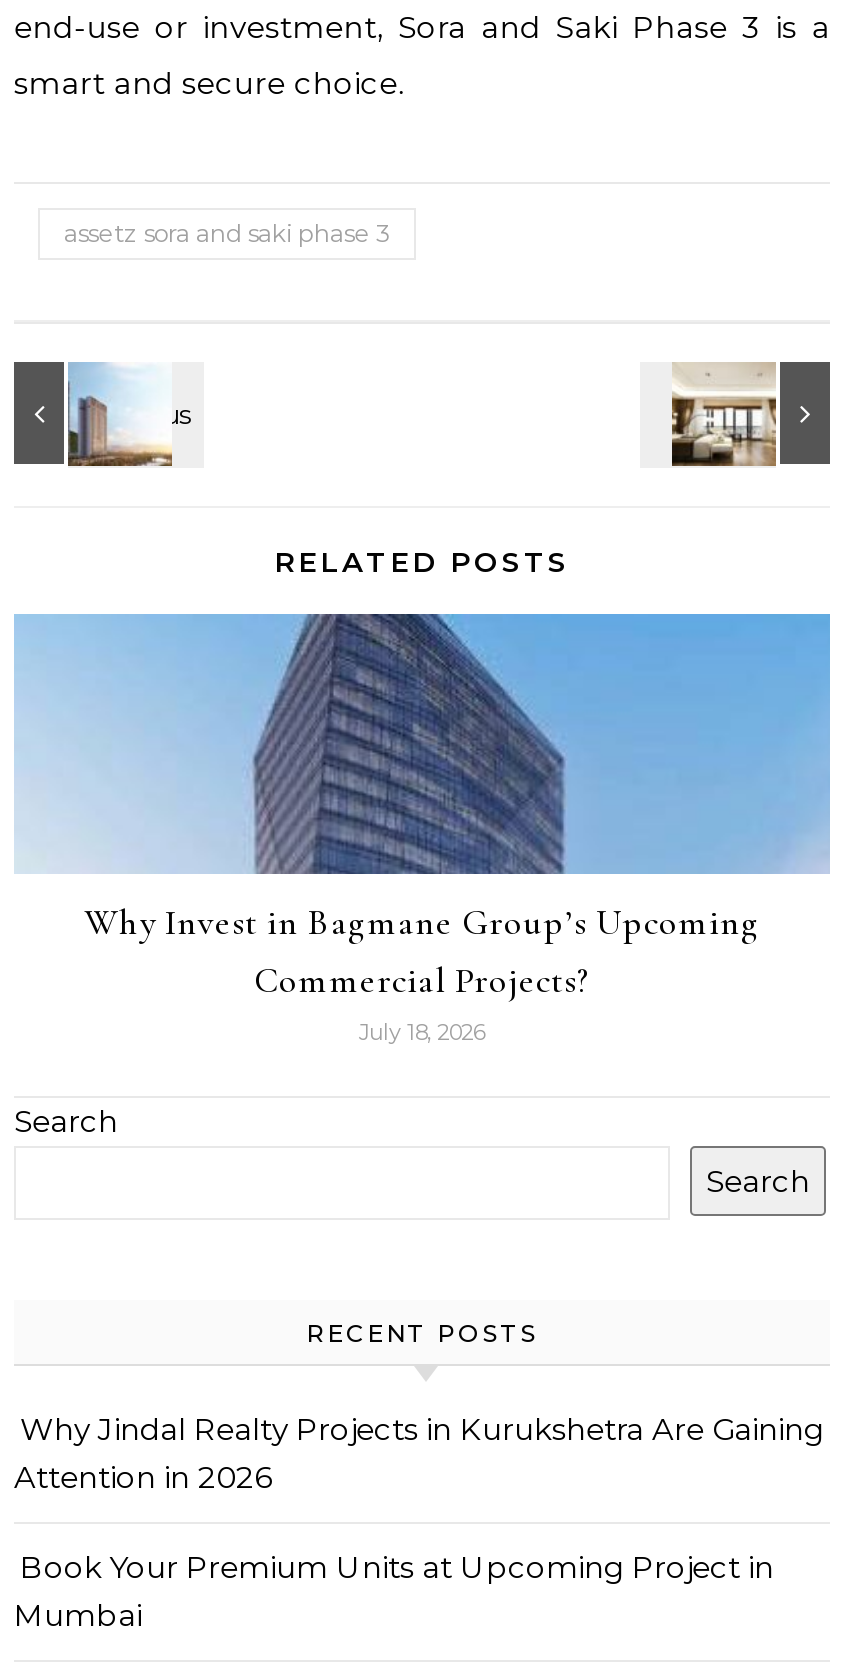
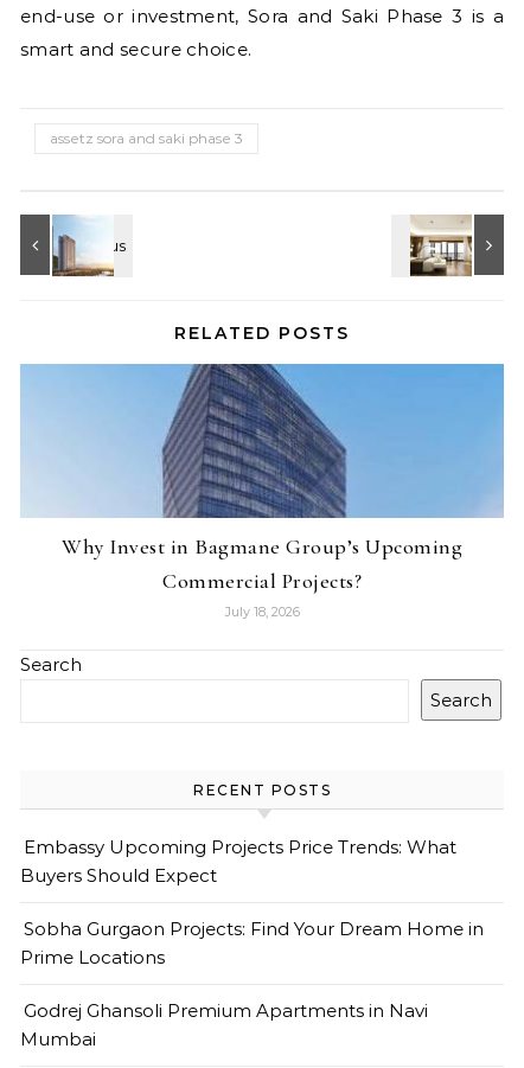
[14,1411,824,1587] Why Jindal Realty Projects in Kurukshetra Are Gaining | Attention in 2026 | Book Your Premium Units at Upcoming Project in -> [20,836,484,1022] Embassy Upcoming Projects Price Trends: What | Buyers Should Expect | Sobha Gurgaon Projects: Find Your Dream Home in | Prime Locations | Godrej Ghansoli Premium Apartments in Navi

